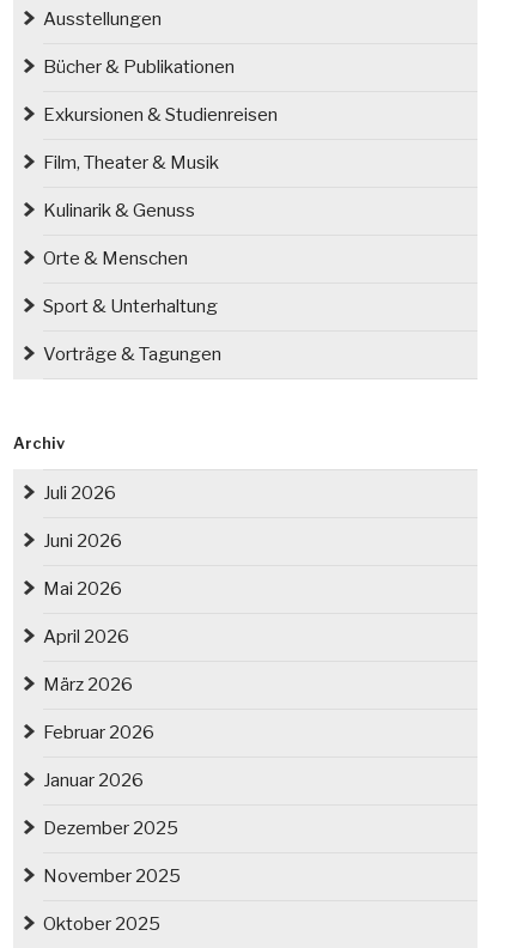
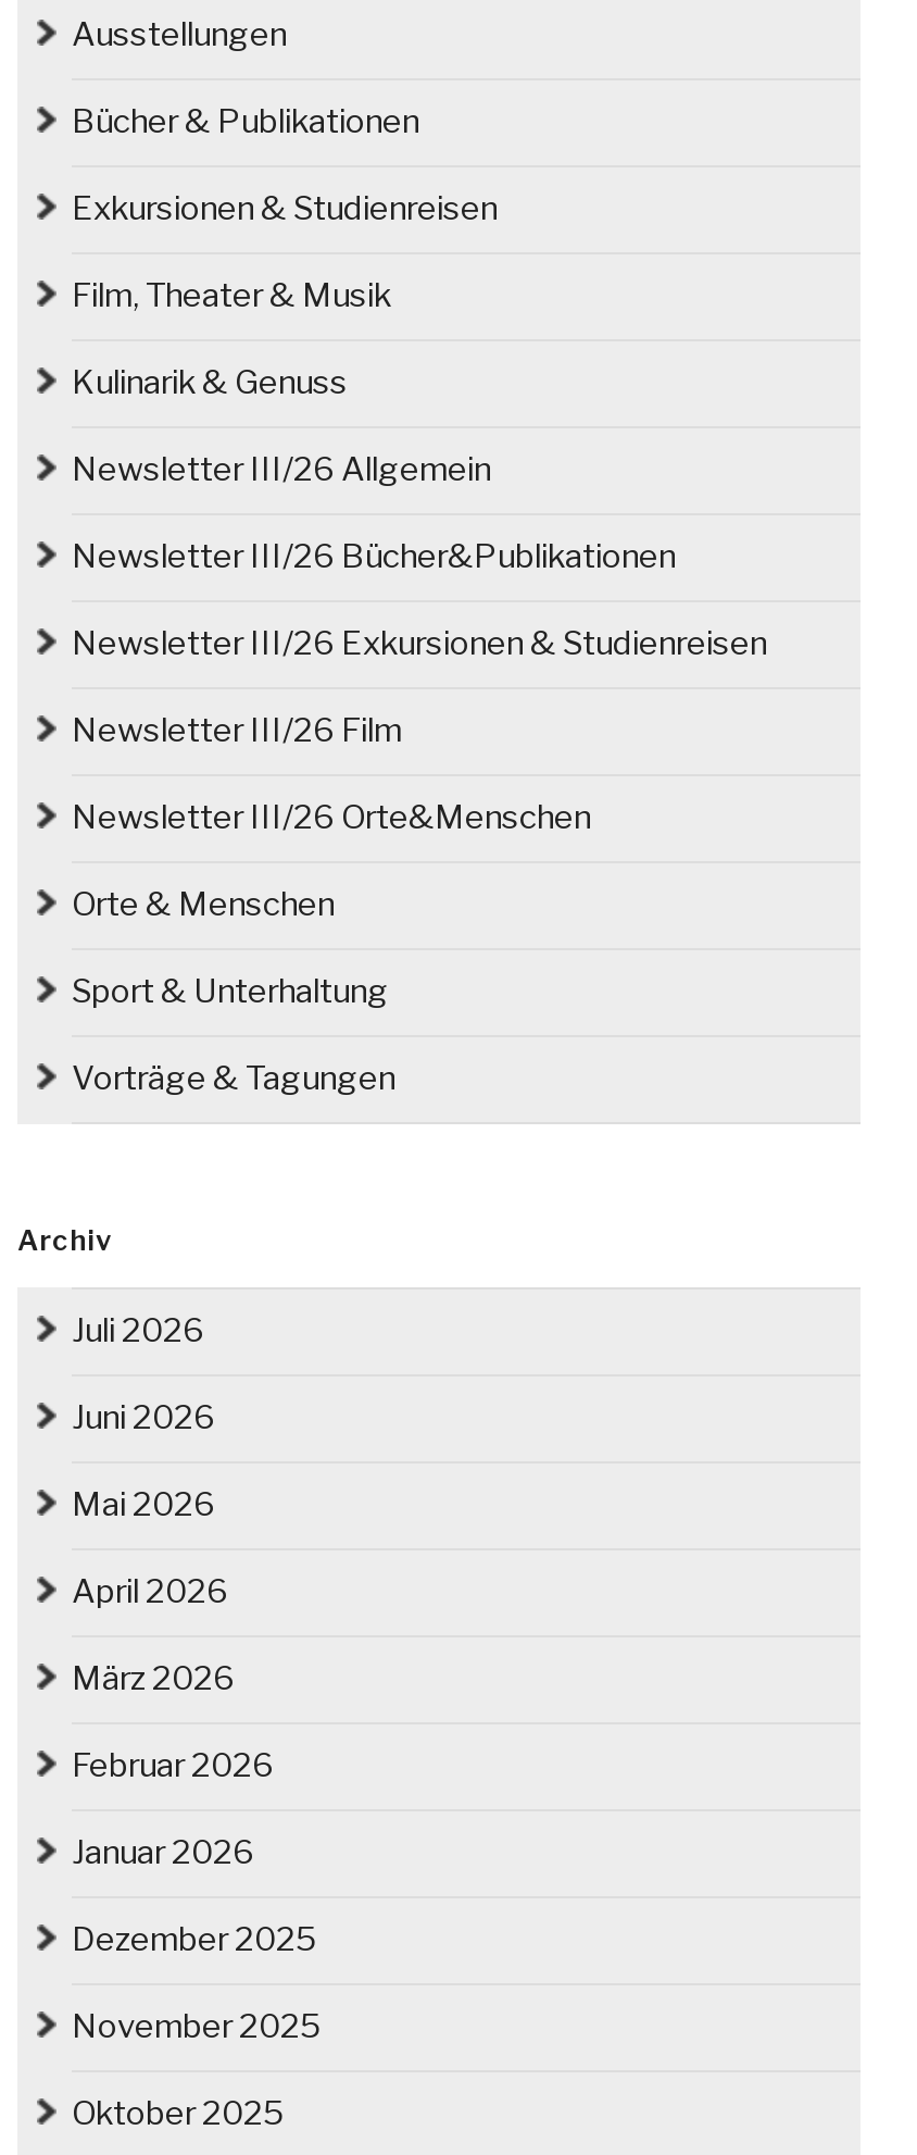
none -> [72,451,767,838] Newsletter III/26 Allgemein | Newsletter III/26 Bücher&Publikationen | Newsletter III/26 Exkursionen & Studienreisen | Newsletter III/26 Film | Newsletter III/26 Orte&Menschen

